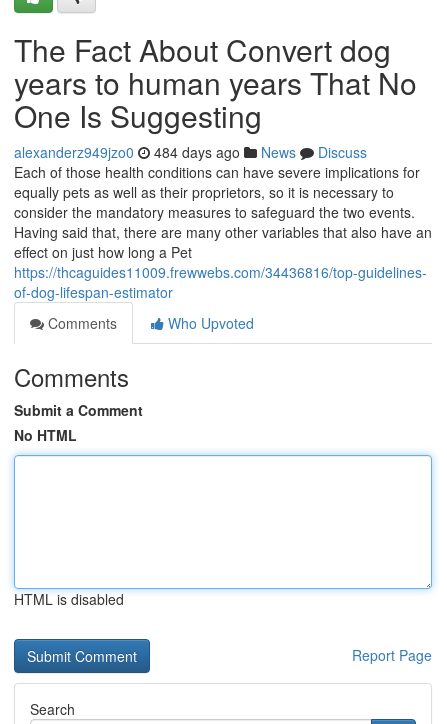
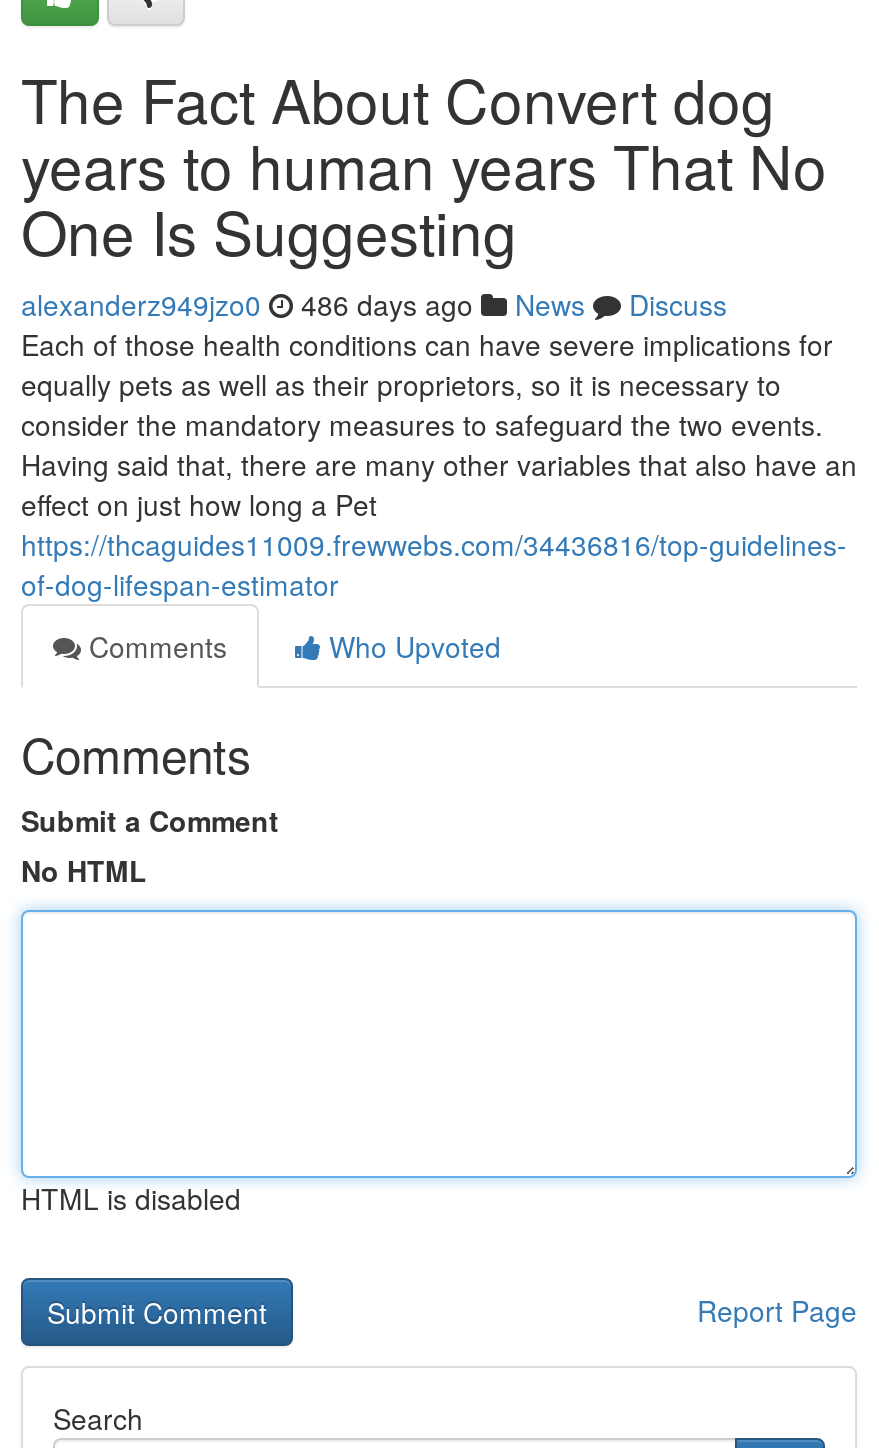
[14,142,367,162] alexanderz949jzo0 484 days ago News Discuss -> [21,284,727,324] alexanderz949jzo0 486 days ago News Discuss

